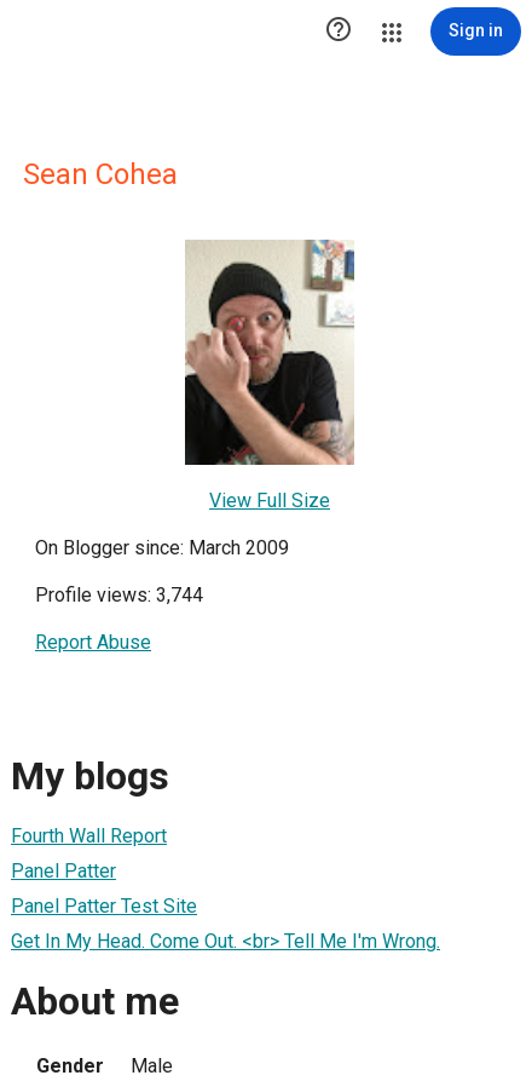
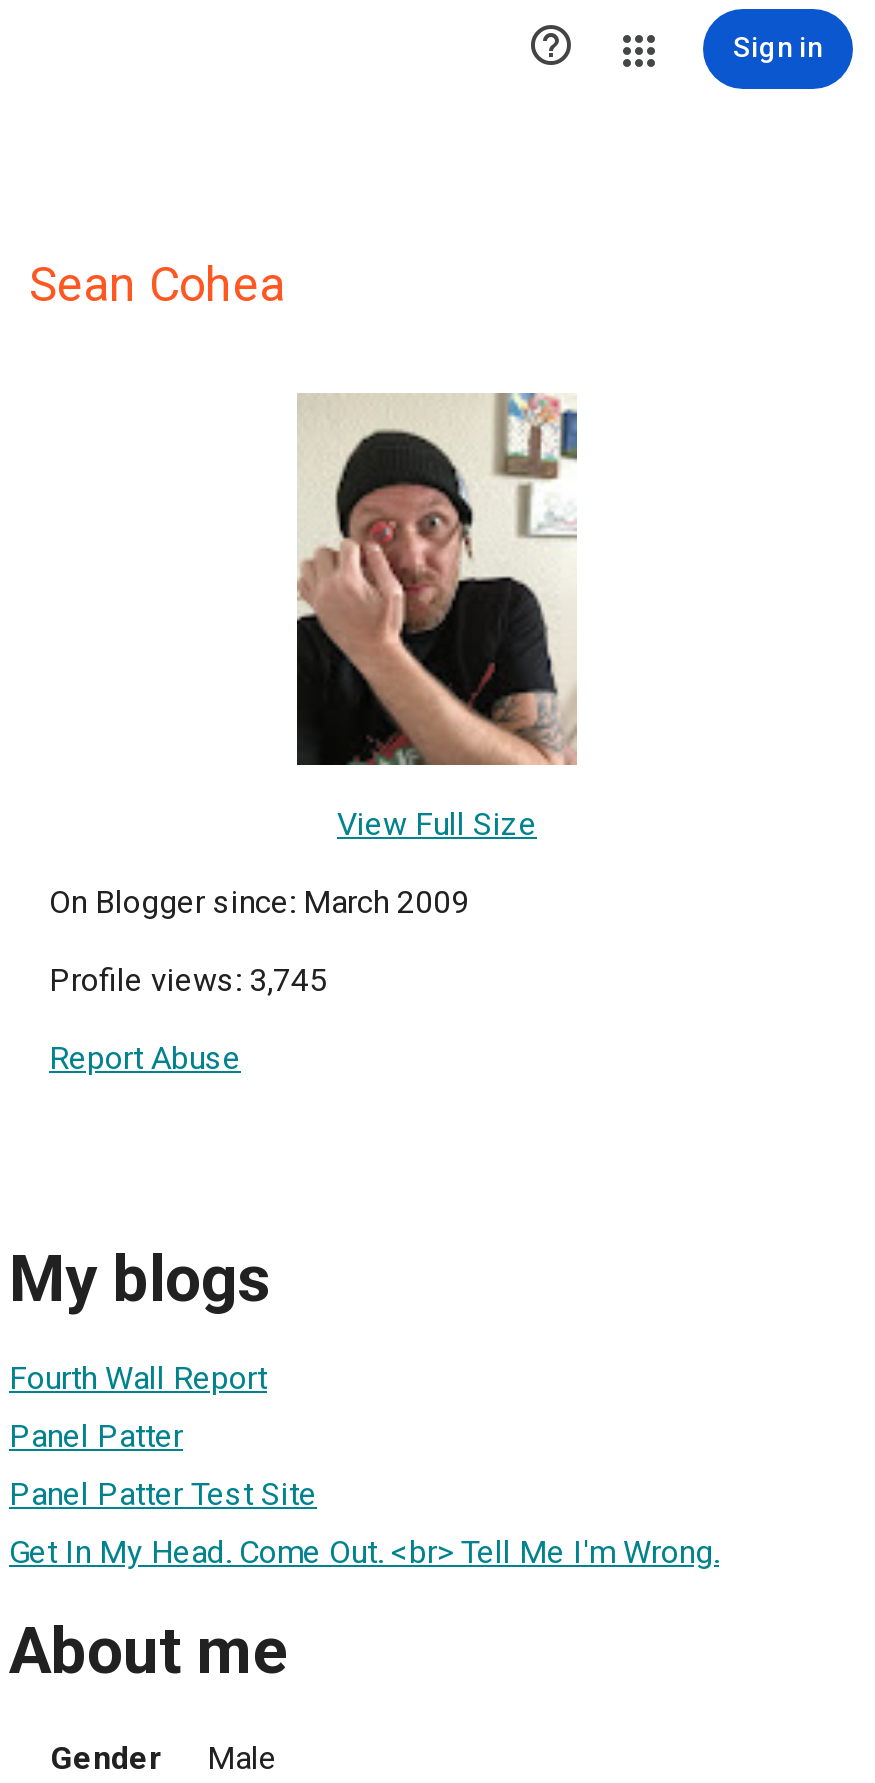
[35,584,203,607] Profile views: 3,744 -> [49,961,327,999] Profile views: 3,745

